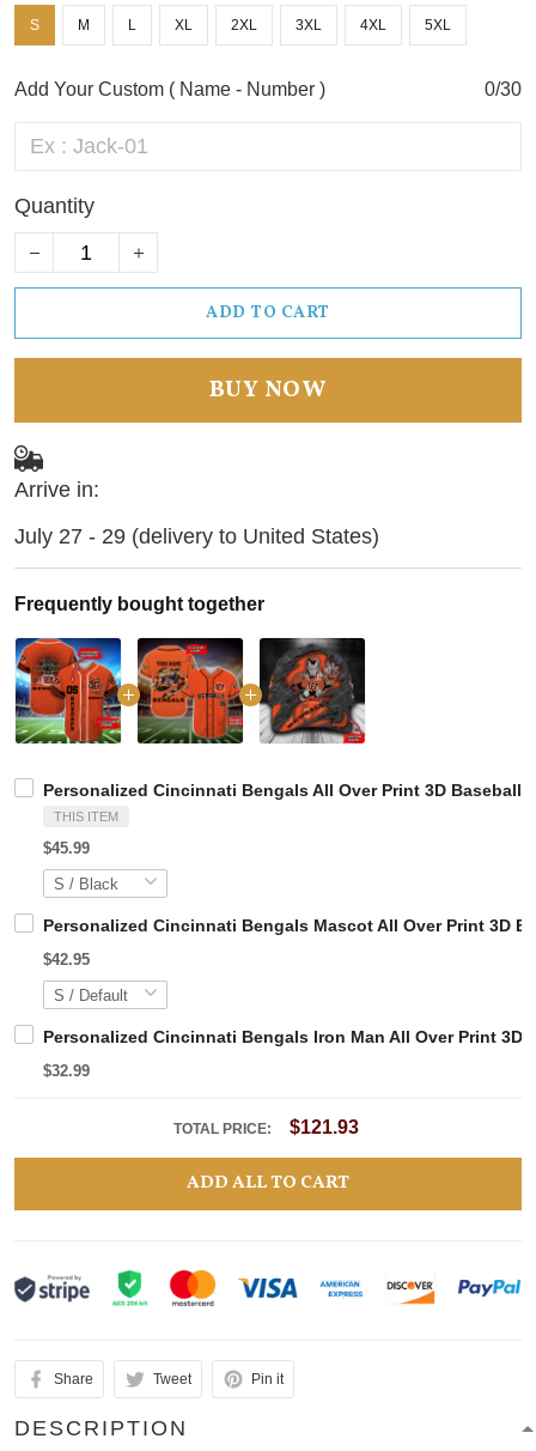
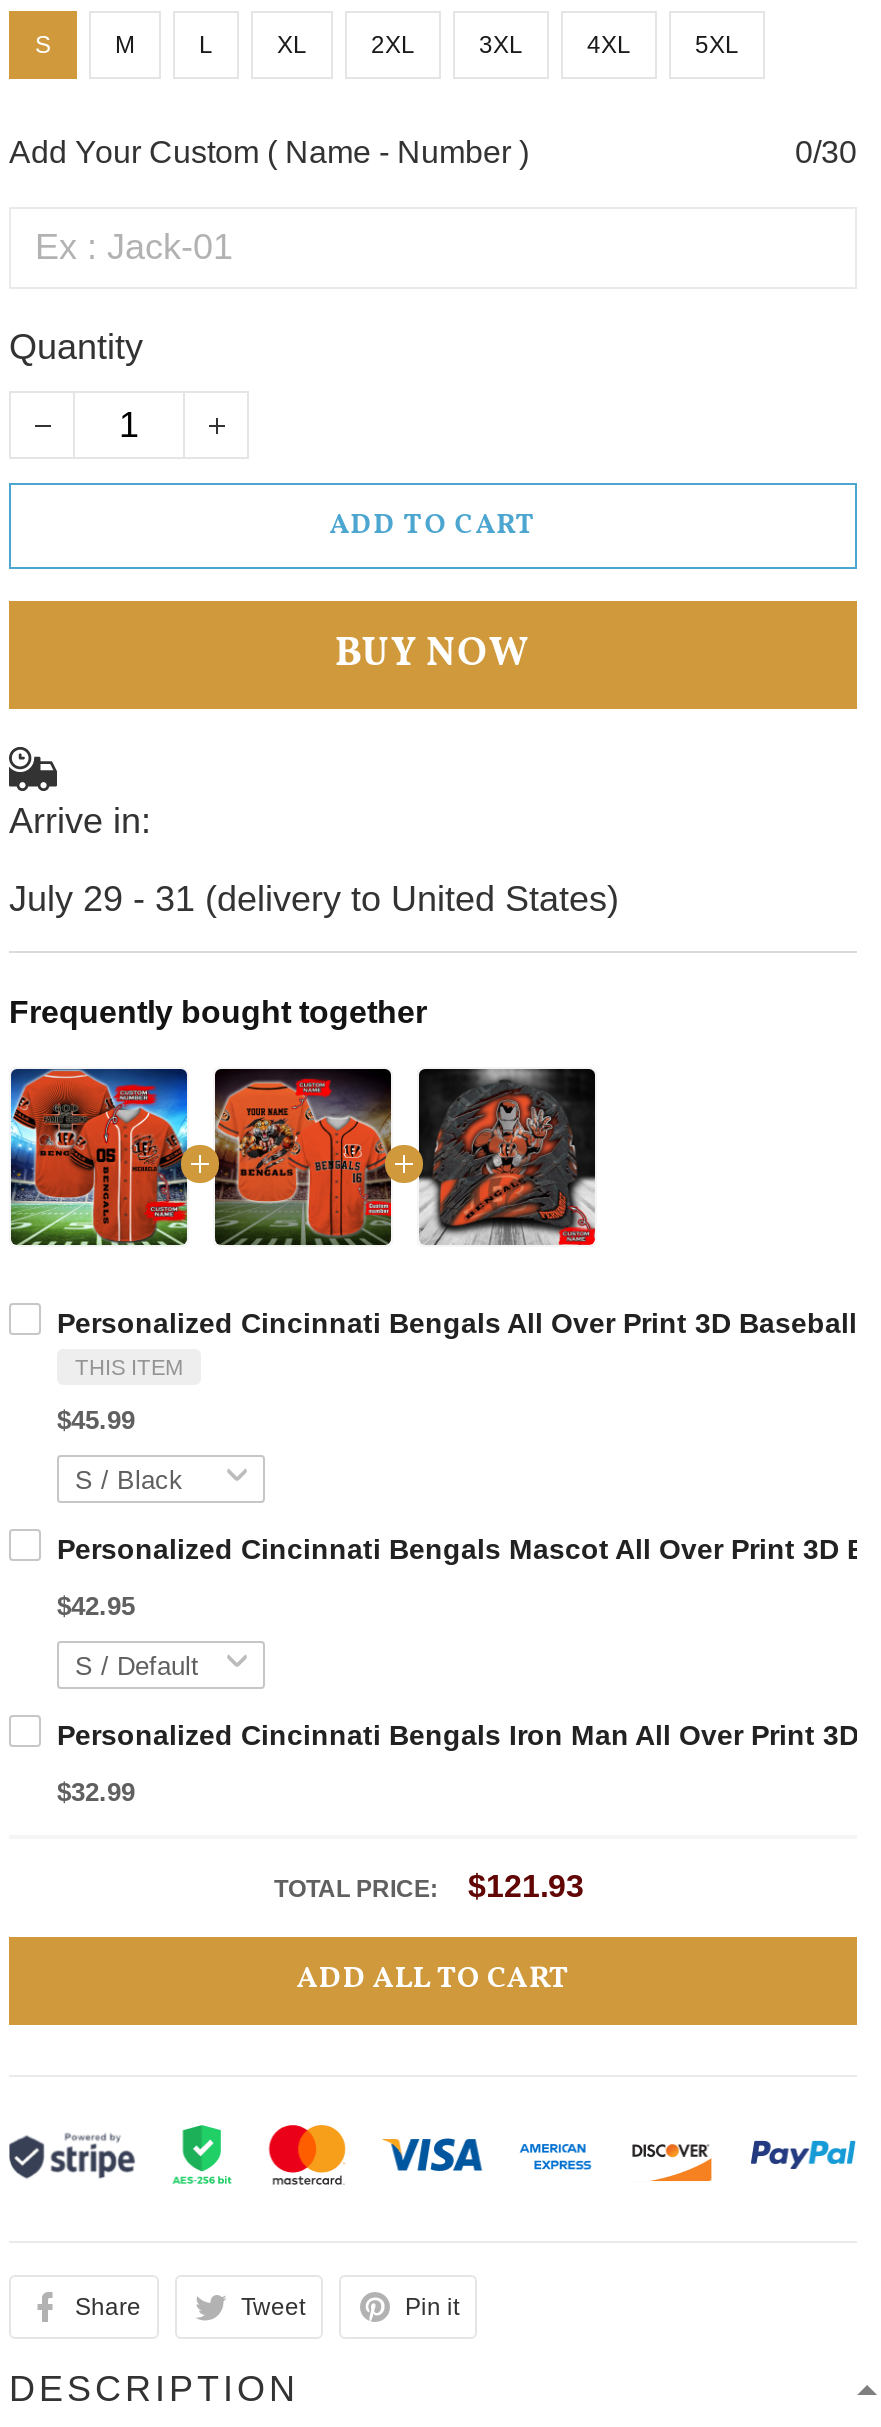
[14,524,379,548] July 27 - 29 (delivery to United States) -> [9,879,619,919] July 29 - 31 (delivery to United States)

